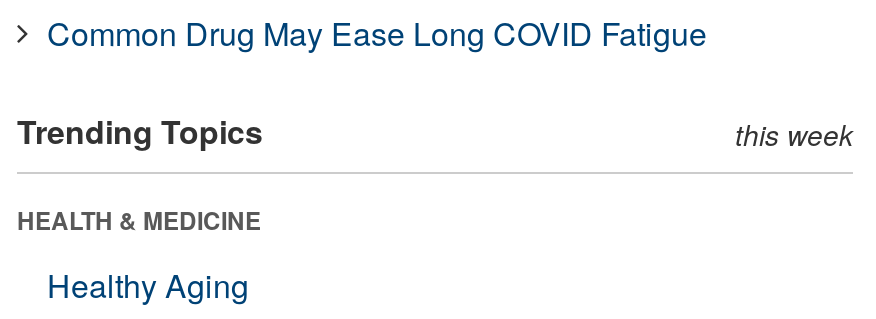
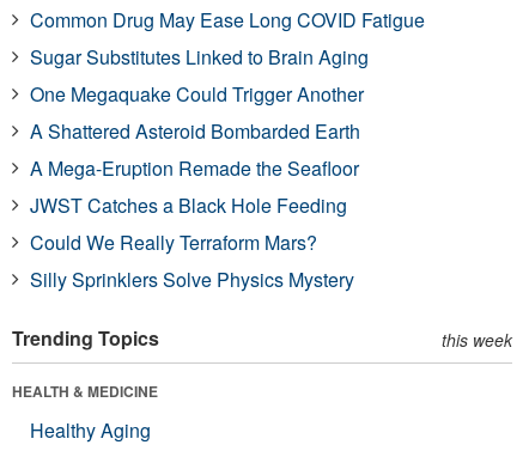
none -> [30,43,369,293] Sugar Substitutes Linked to Brain Aging | One Megaquake Could Trigger Another | A Shattered Asteroid Bombarded Earth | A Mega-Eruption Remade the Seafloor | JWST Catches a Black Hole Feeding | Could We Really Terraform Mars? | Silly Sprinklers Solve Physics Mystery

